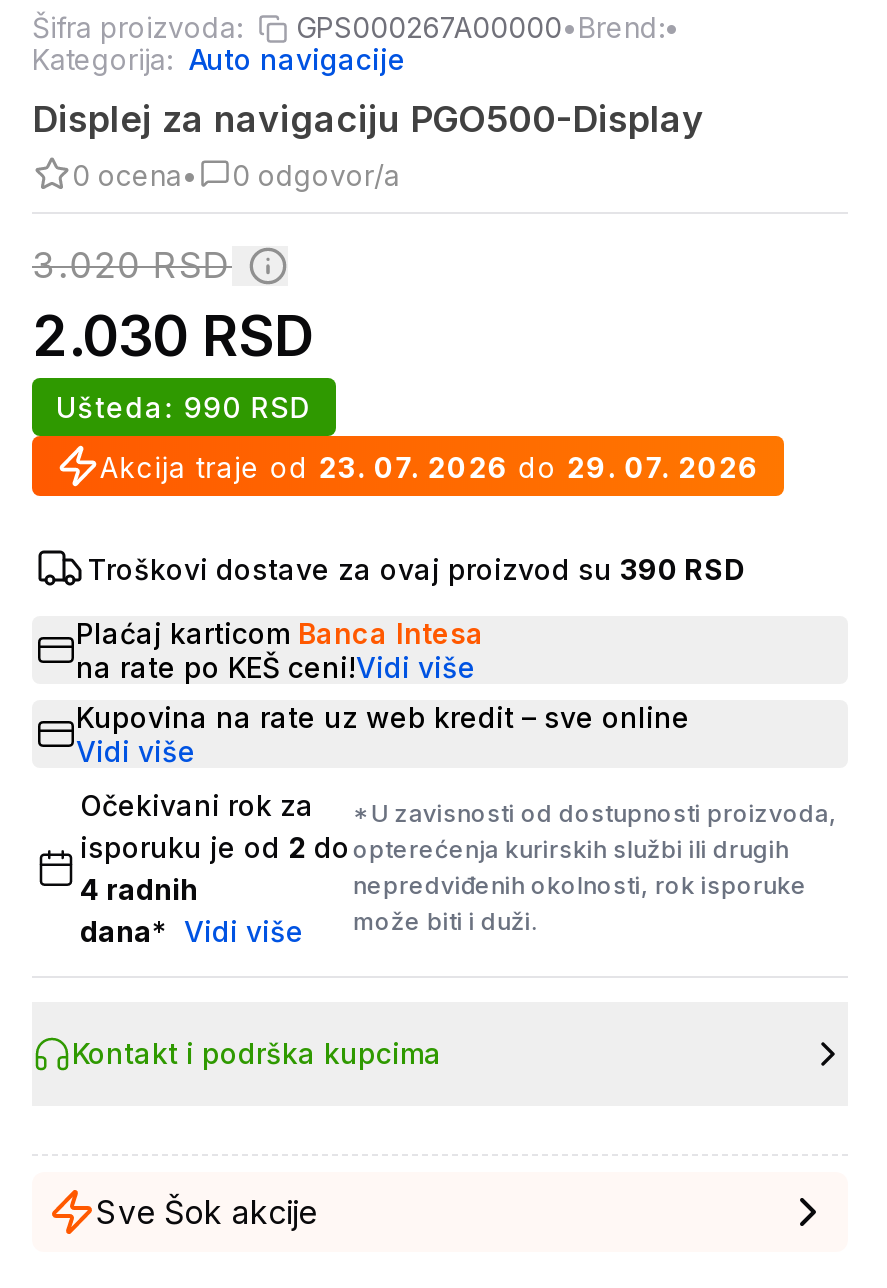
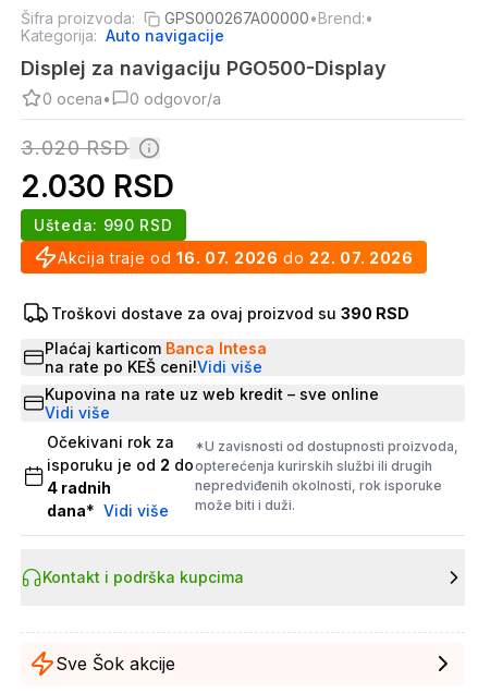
[100,449,760,483] Akcija traje od 23. 07. 2026 do 29. 07. 2026 -> [58,248,414,266] Akcija traje od 16. 07. 2026 do 22. 07. 2026

